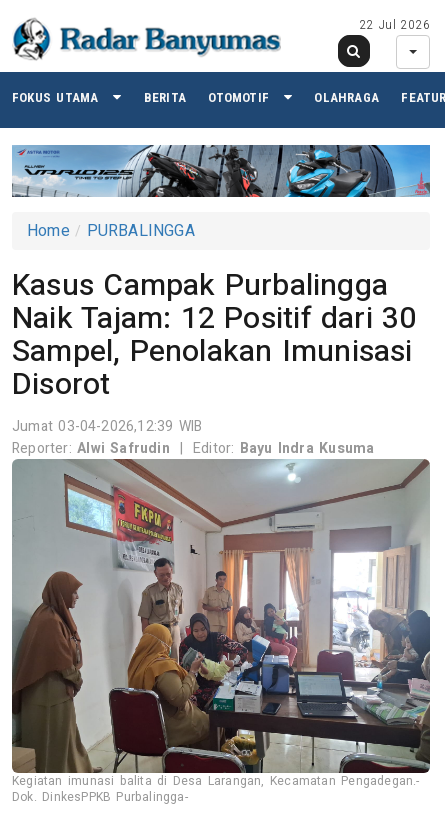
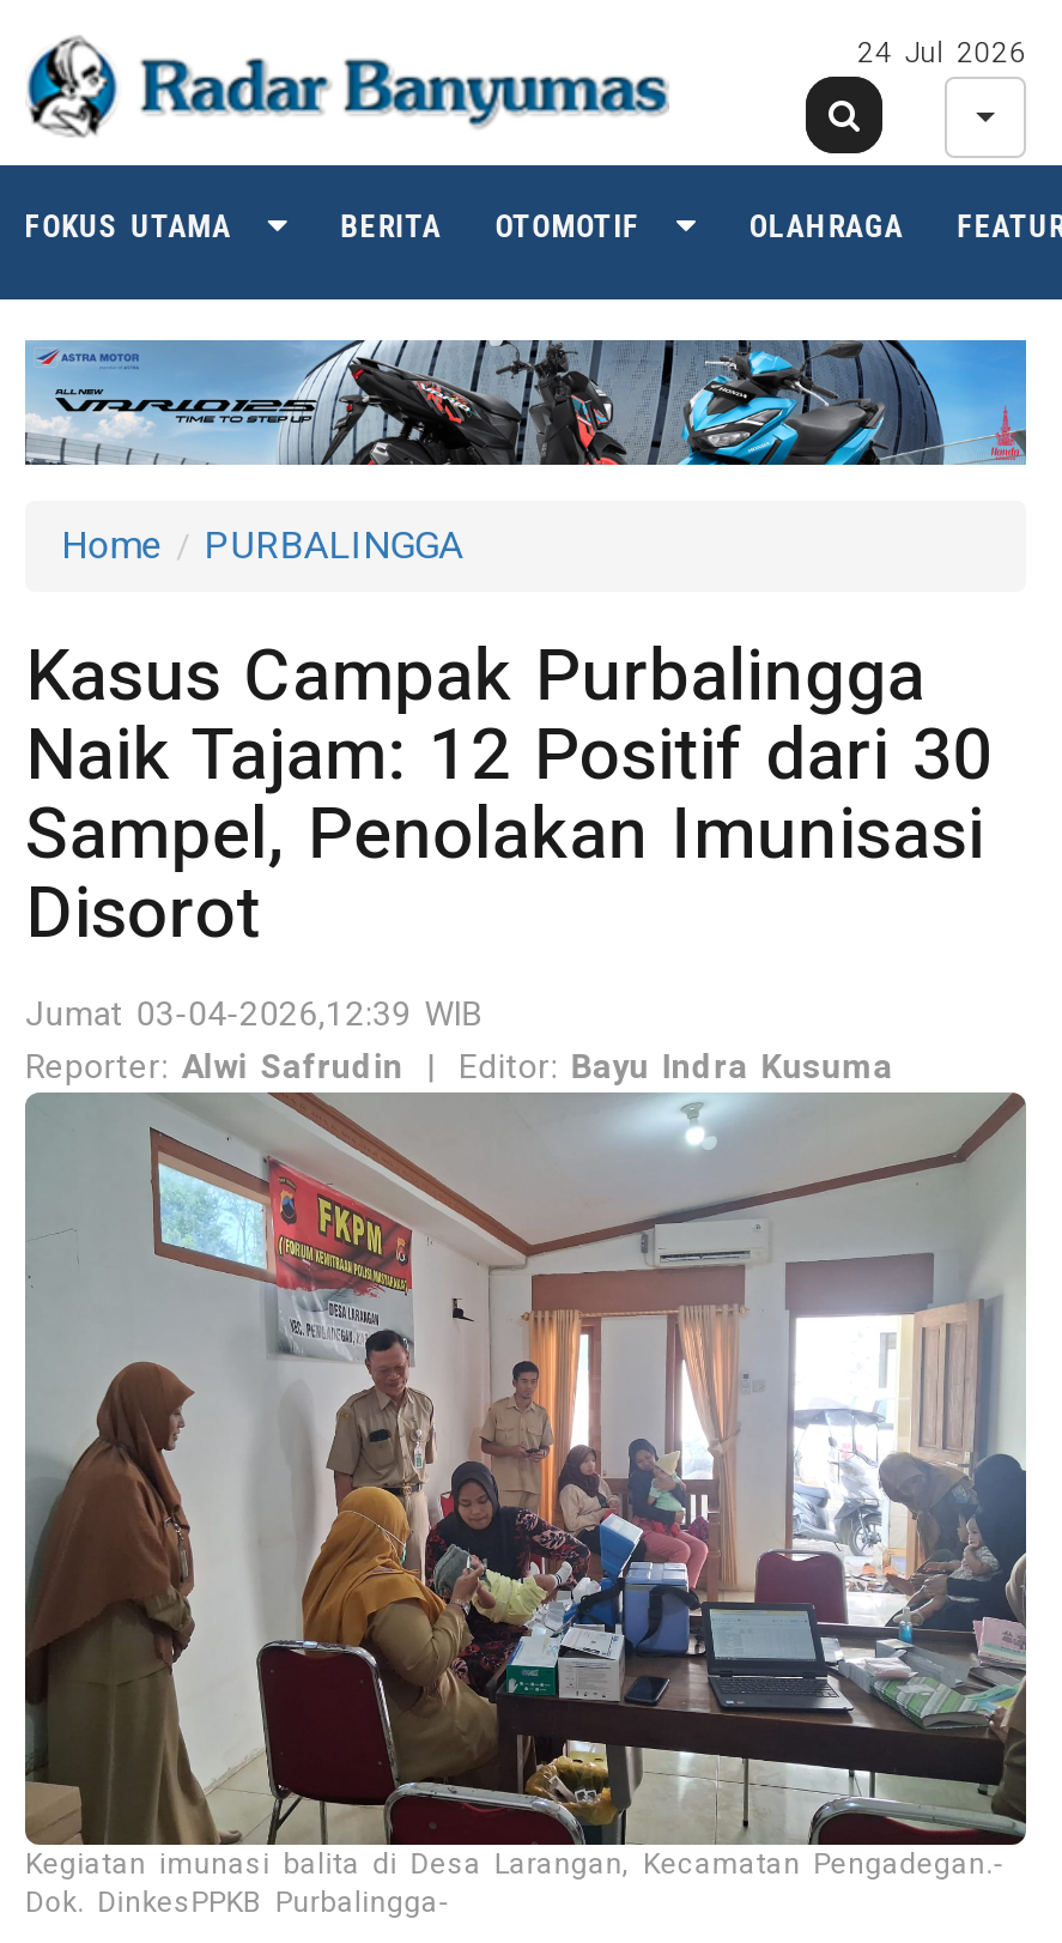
[360,17,430,34] 22 Jul 2026 -> [858,34,1026,74] 24 Jul 2026

